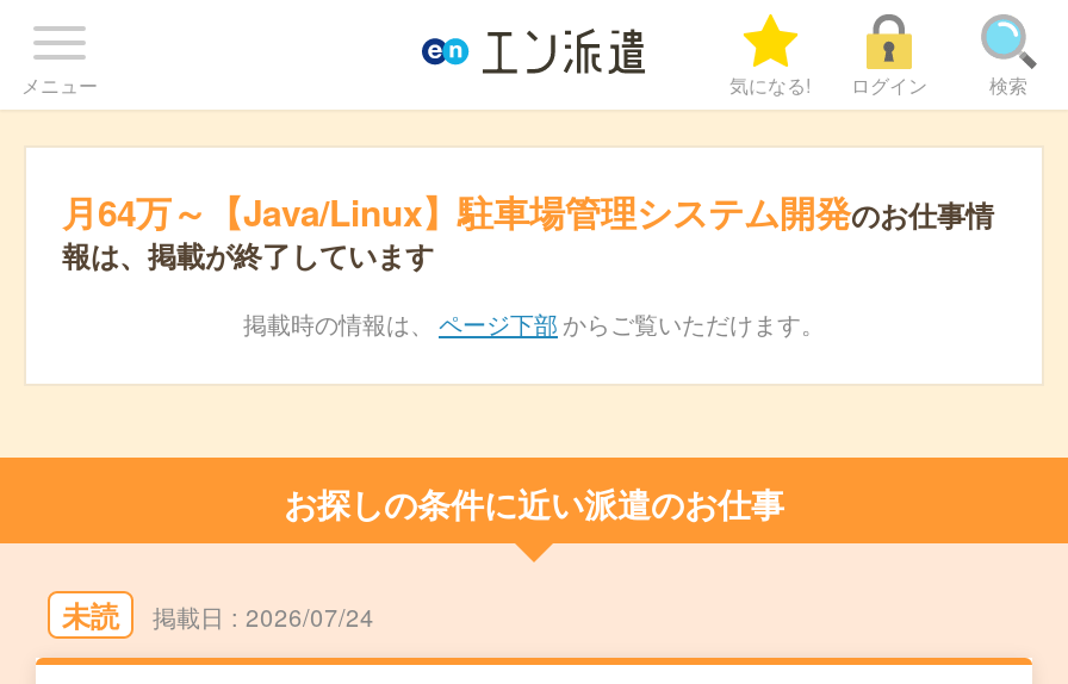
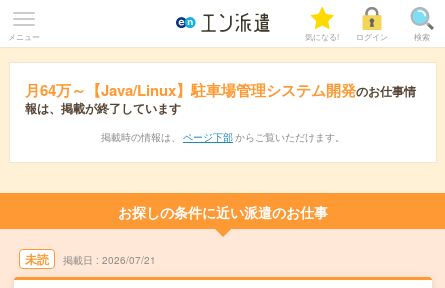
[246,601,374,634] 2026/07/24 -> [102,253,156,267] 2026/07/21

